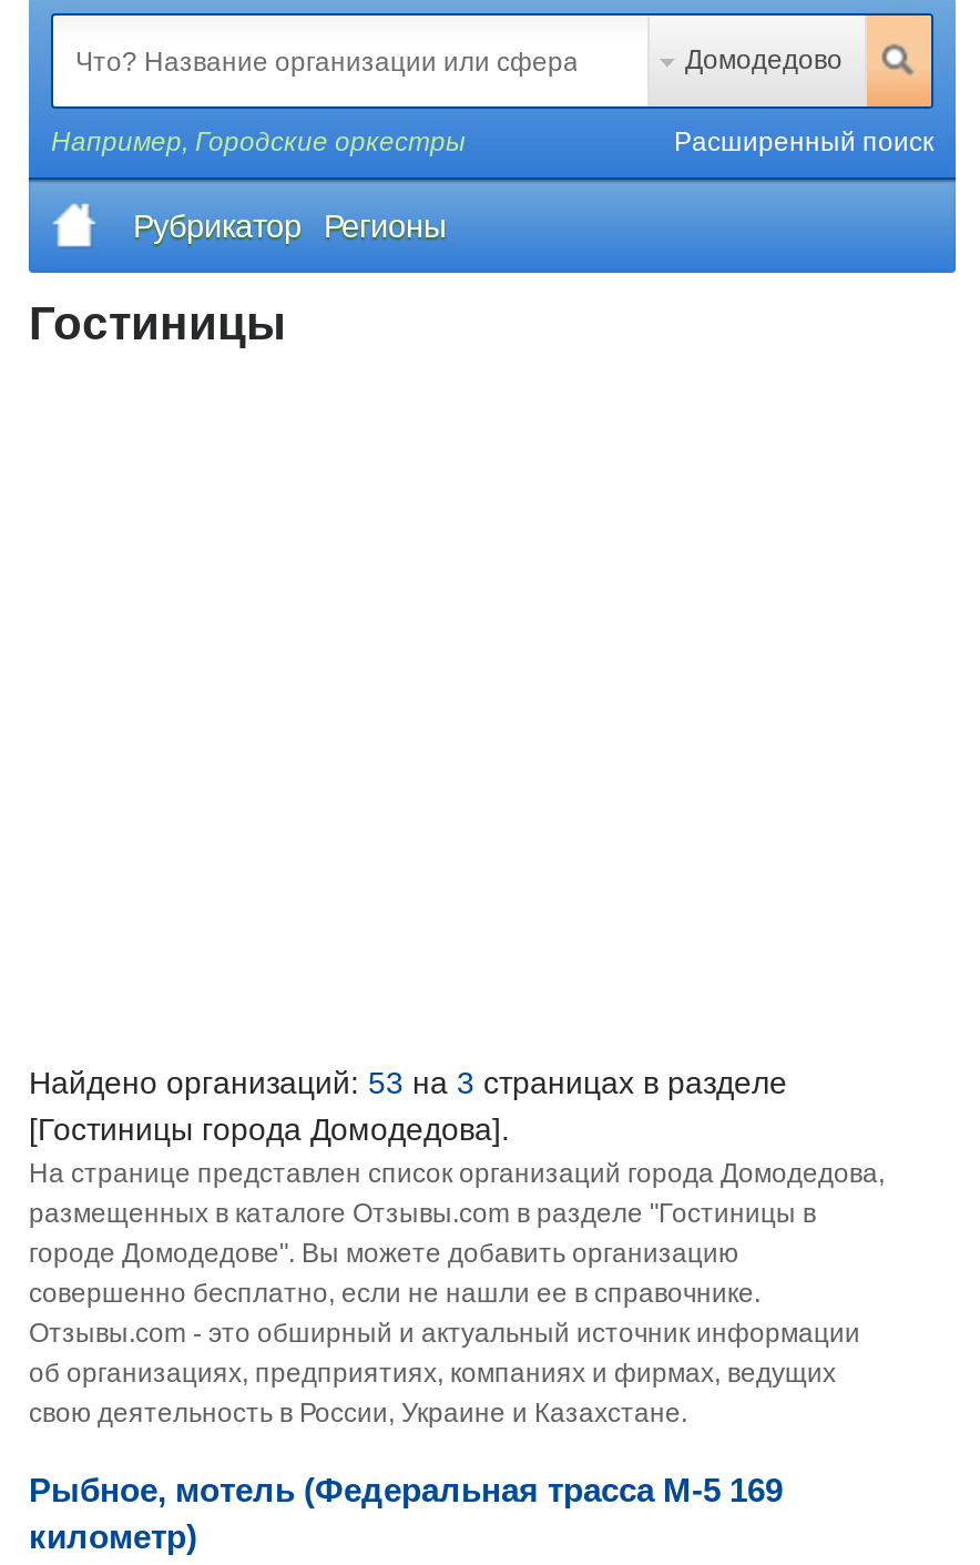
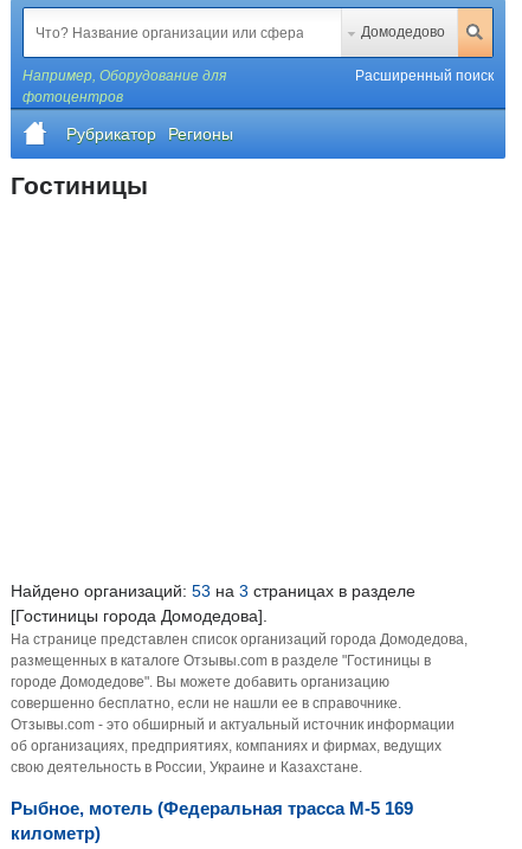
[51,126,466,157] Например, Городские оркестры -> [22,67,226,105] Например, Оборудование для | фотоцентров

